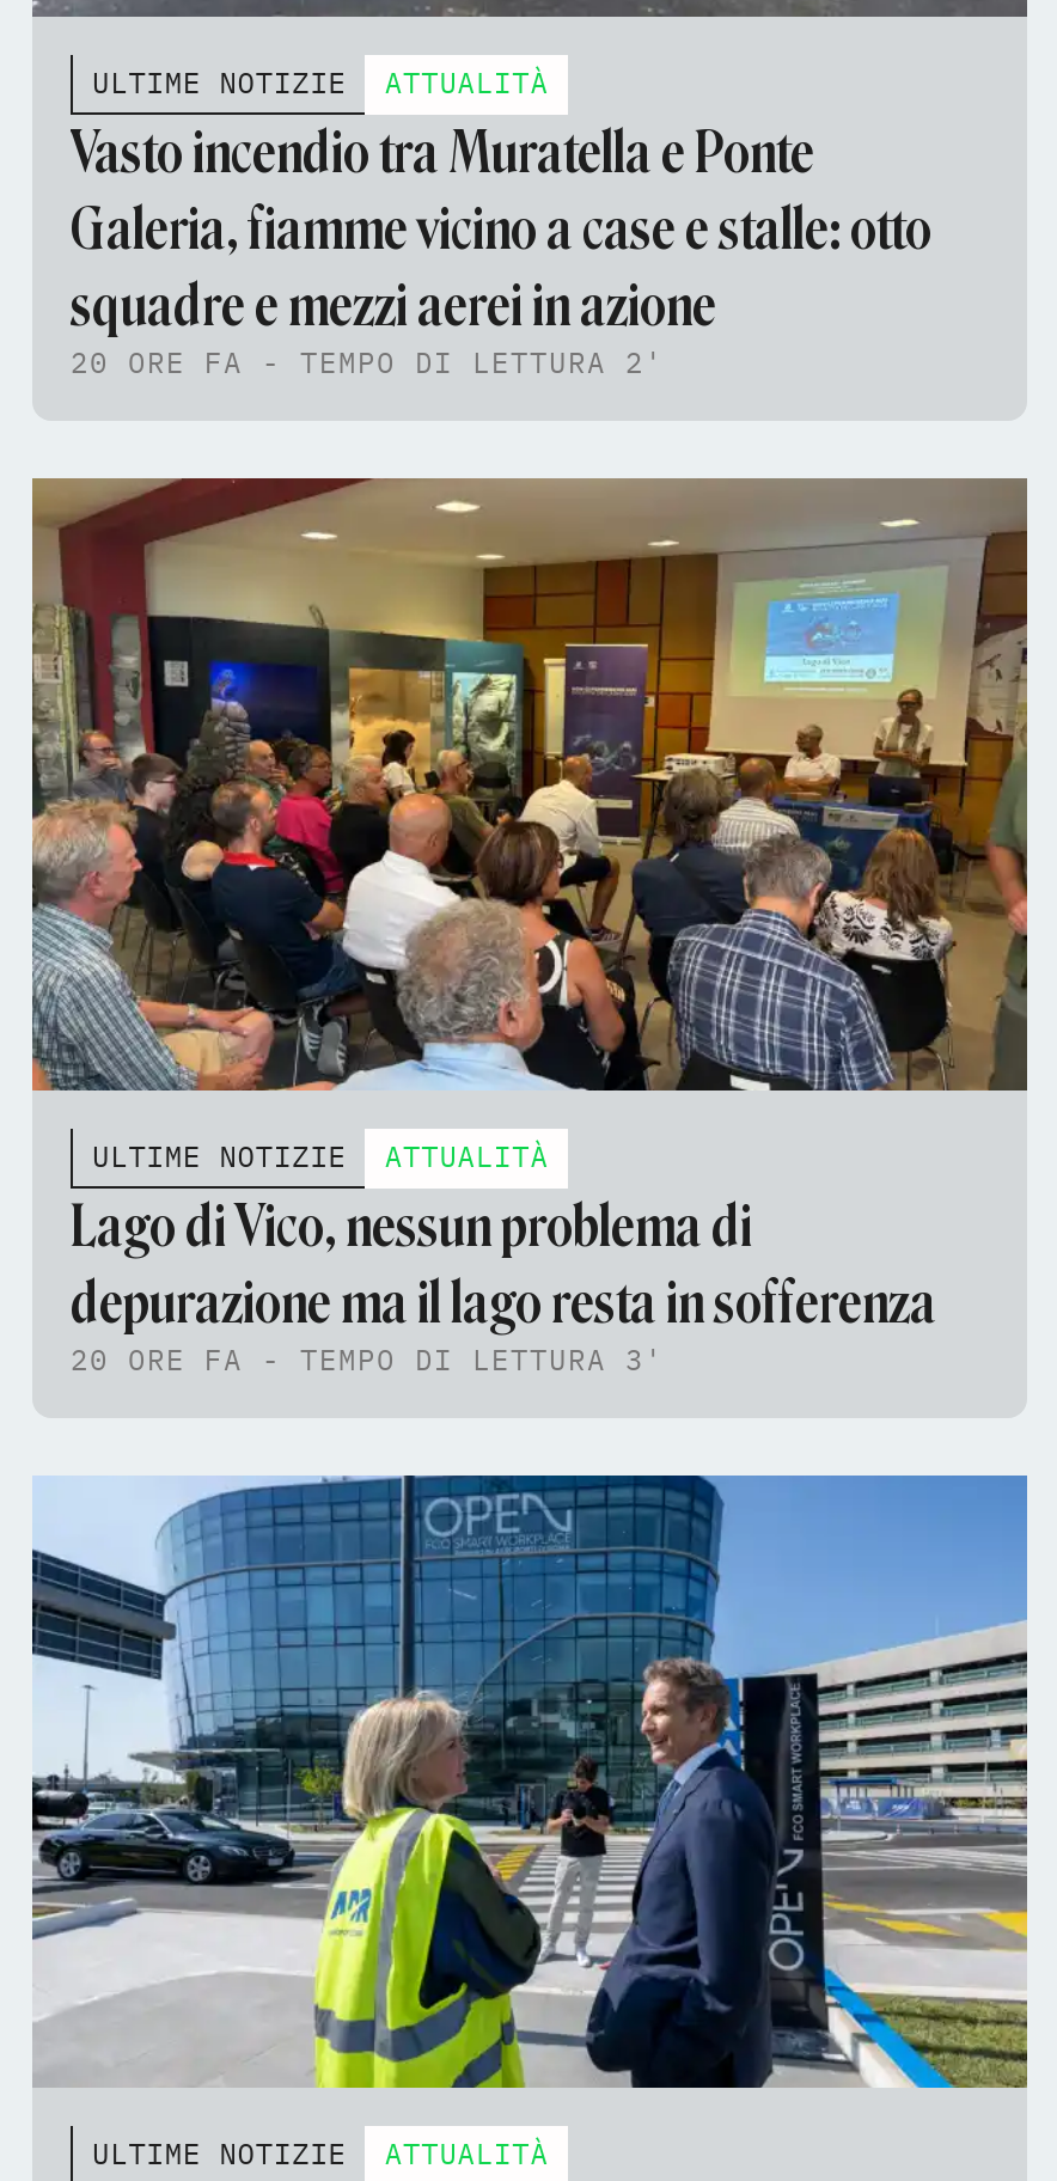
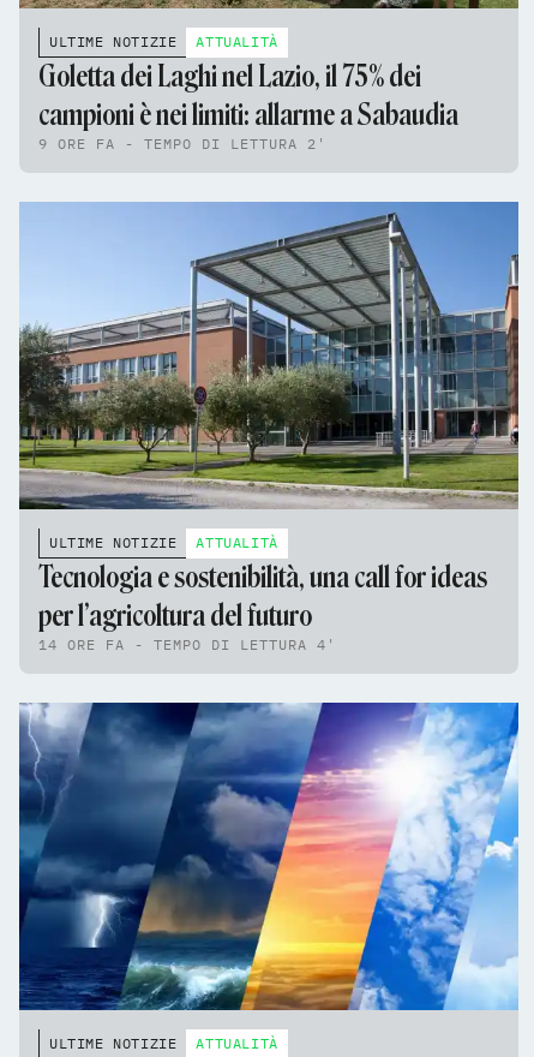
[71,116,931,380] Vasto incendio tra Muratella e Ponte | Galeria, fiamme vicino a case e stalle: otto | squadre e mezzi aerei in azione | 20 ORE FA - TEMPO DI LETTURA 2' -> [38,58,458,152] Goletta dei Laghi nel Lazio, il 75% dei | campioni è nei limiti: allarme a Sabaudia | 9 ORE FA - TEMPO DI LETTURA 2'
[30,476,1027,1093] [image] -> [19,202,520,510] [image]
[71,1190,936,1377] Lago di Vico, nessun problema di | depurazione ma il lago resta in sofferenza | 20 ORE FA - TEMPO DI LETTURA 3' -> [38,559,487,653] Tecnologia e sostenibilità, una call for ideas | per l’agricoltura del futuro | 14 ORE FA - TEMPO DI LETTURA 4'
[30,1473,1029,2090] [image] -> [18,701,520,1011] [image]

